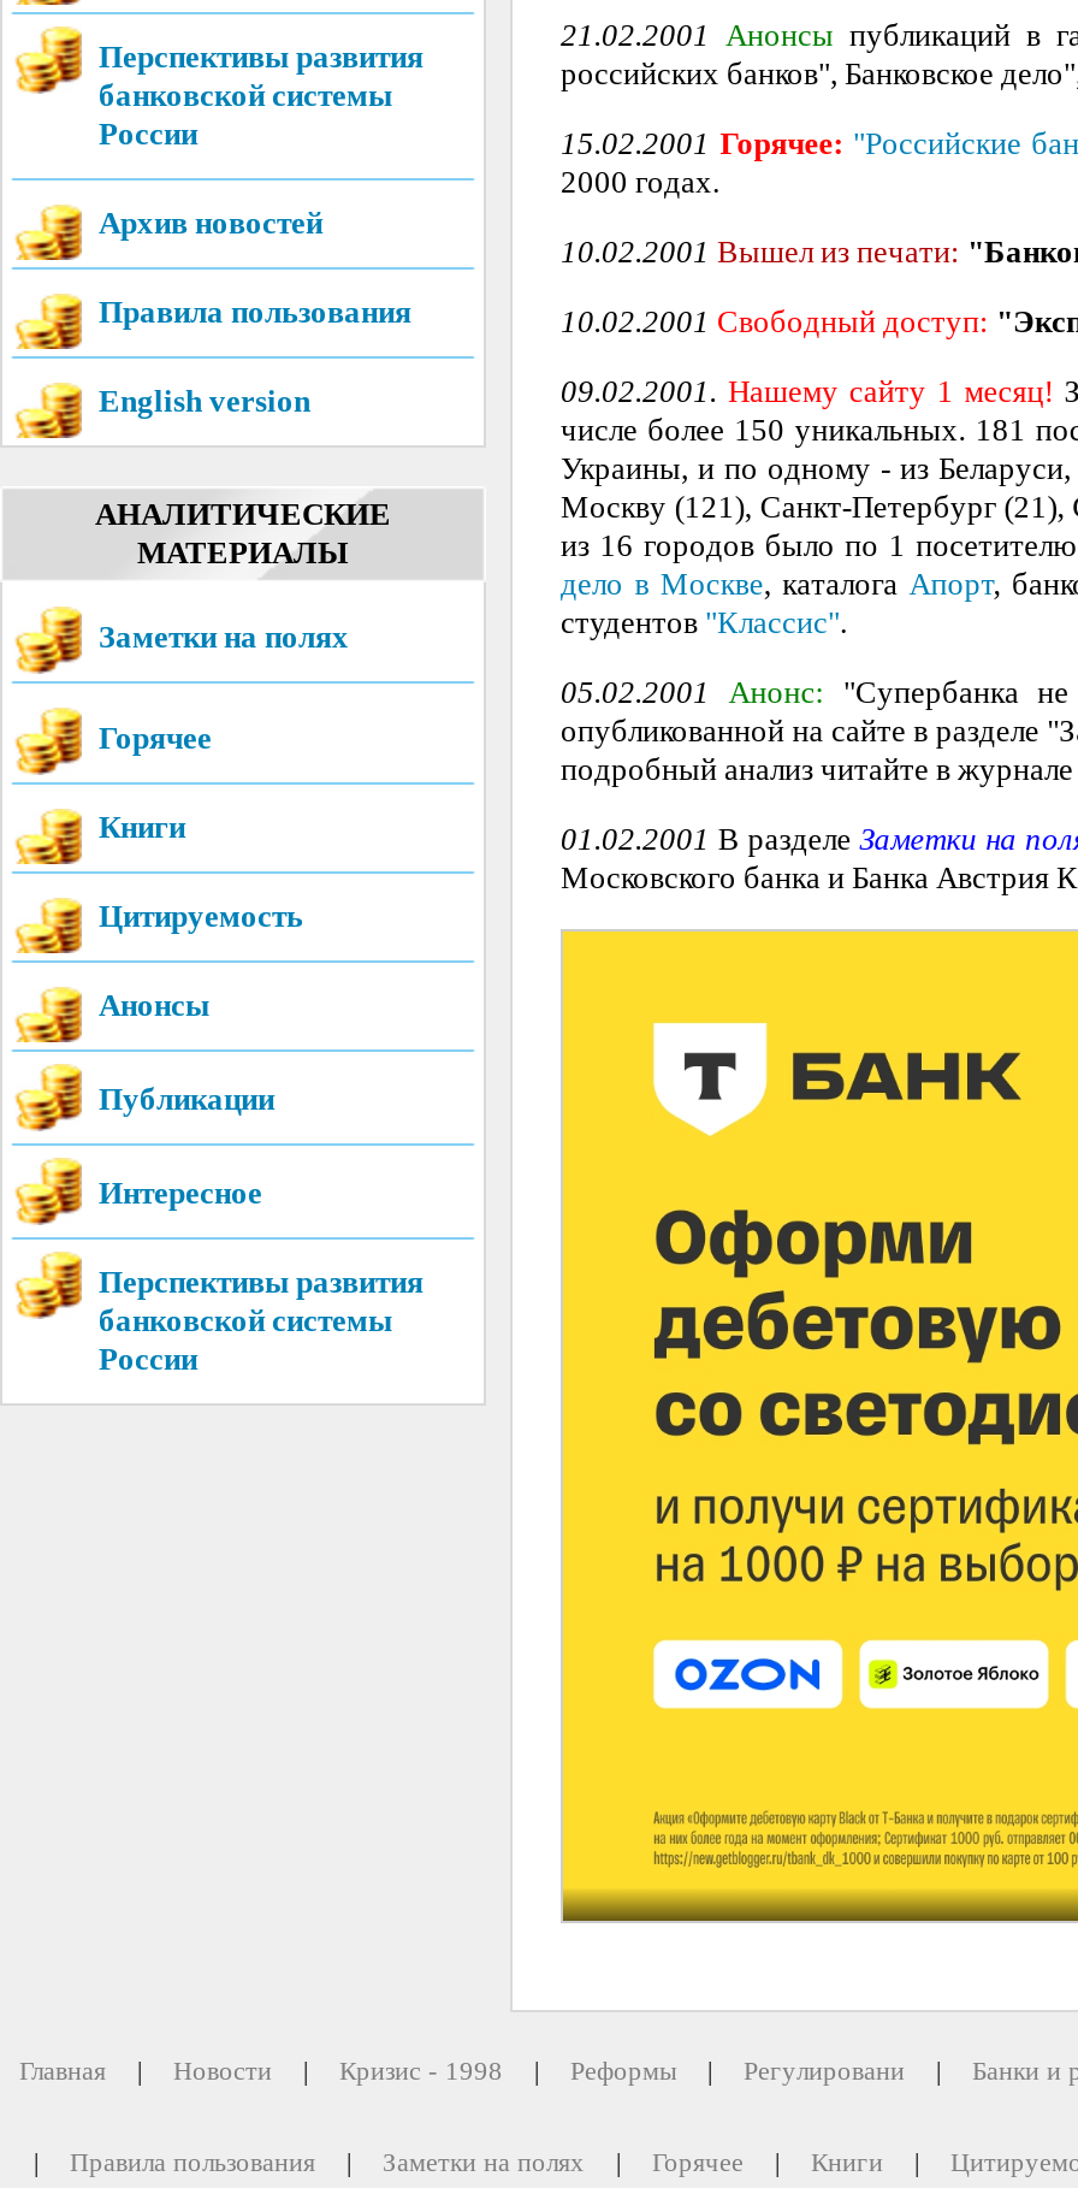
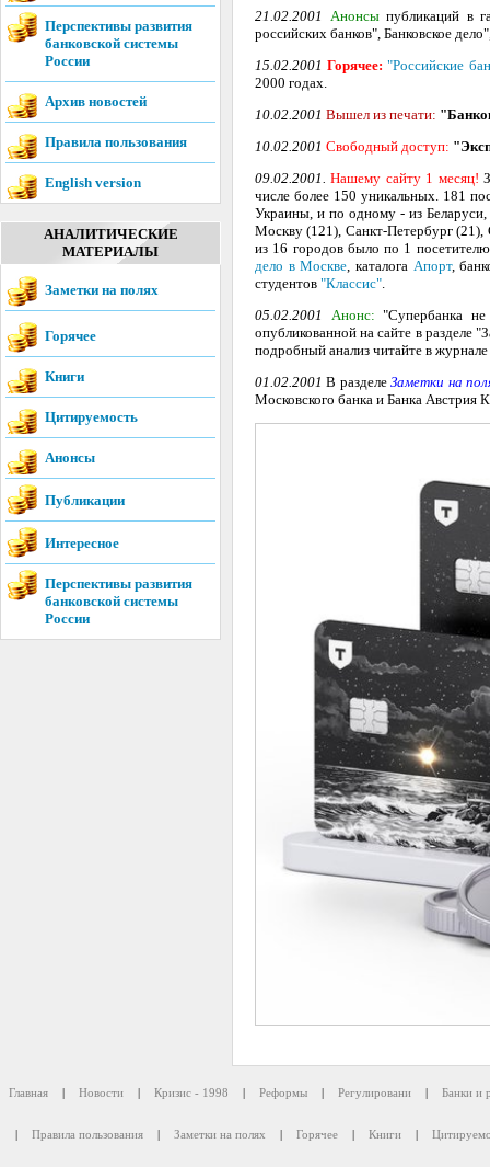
[561,929,1071,1923] [image] -> [256,424,487,951] [image]

